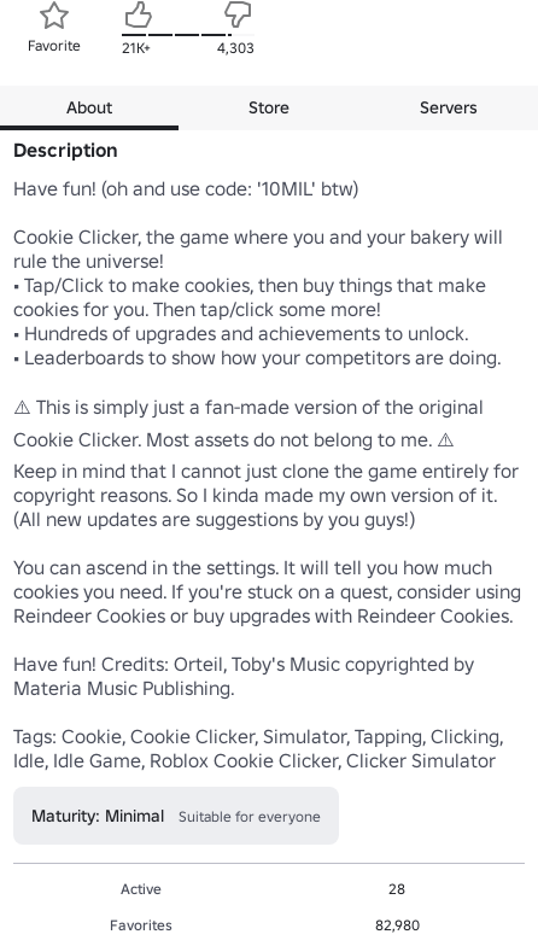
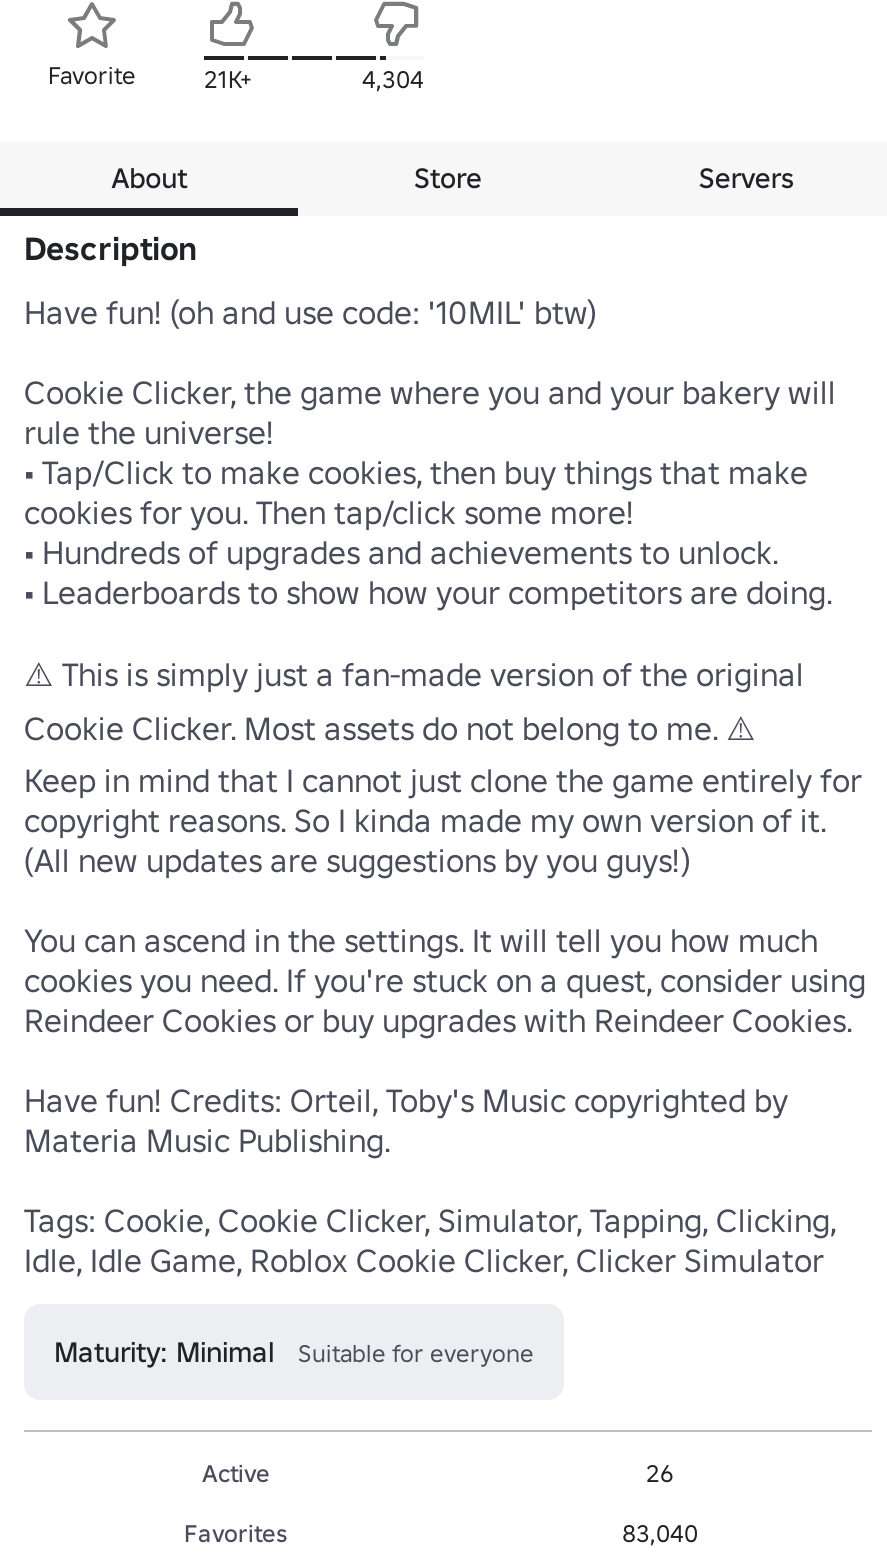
[217,38,255,56] 4,303 -> [362,63,424,93] 4,304
[388,879,405,897] 28 -> [646,1457,674,1487] 26
[375,915,419,933] 82,980 -> [622,1517,698,1547] 83,040

